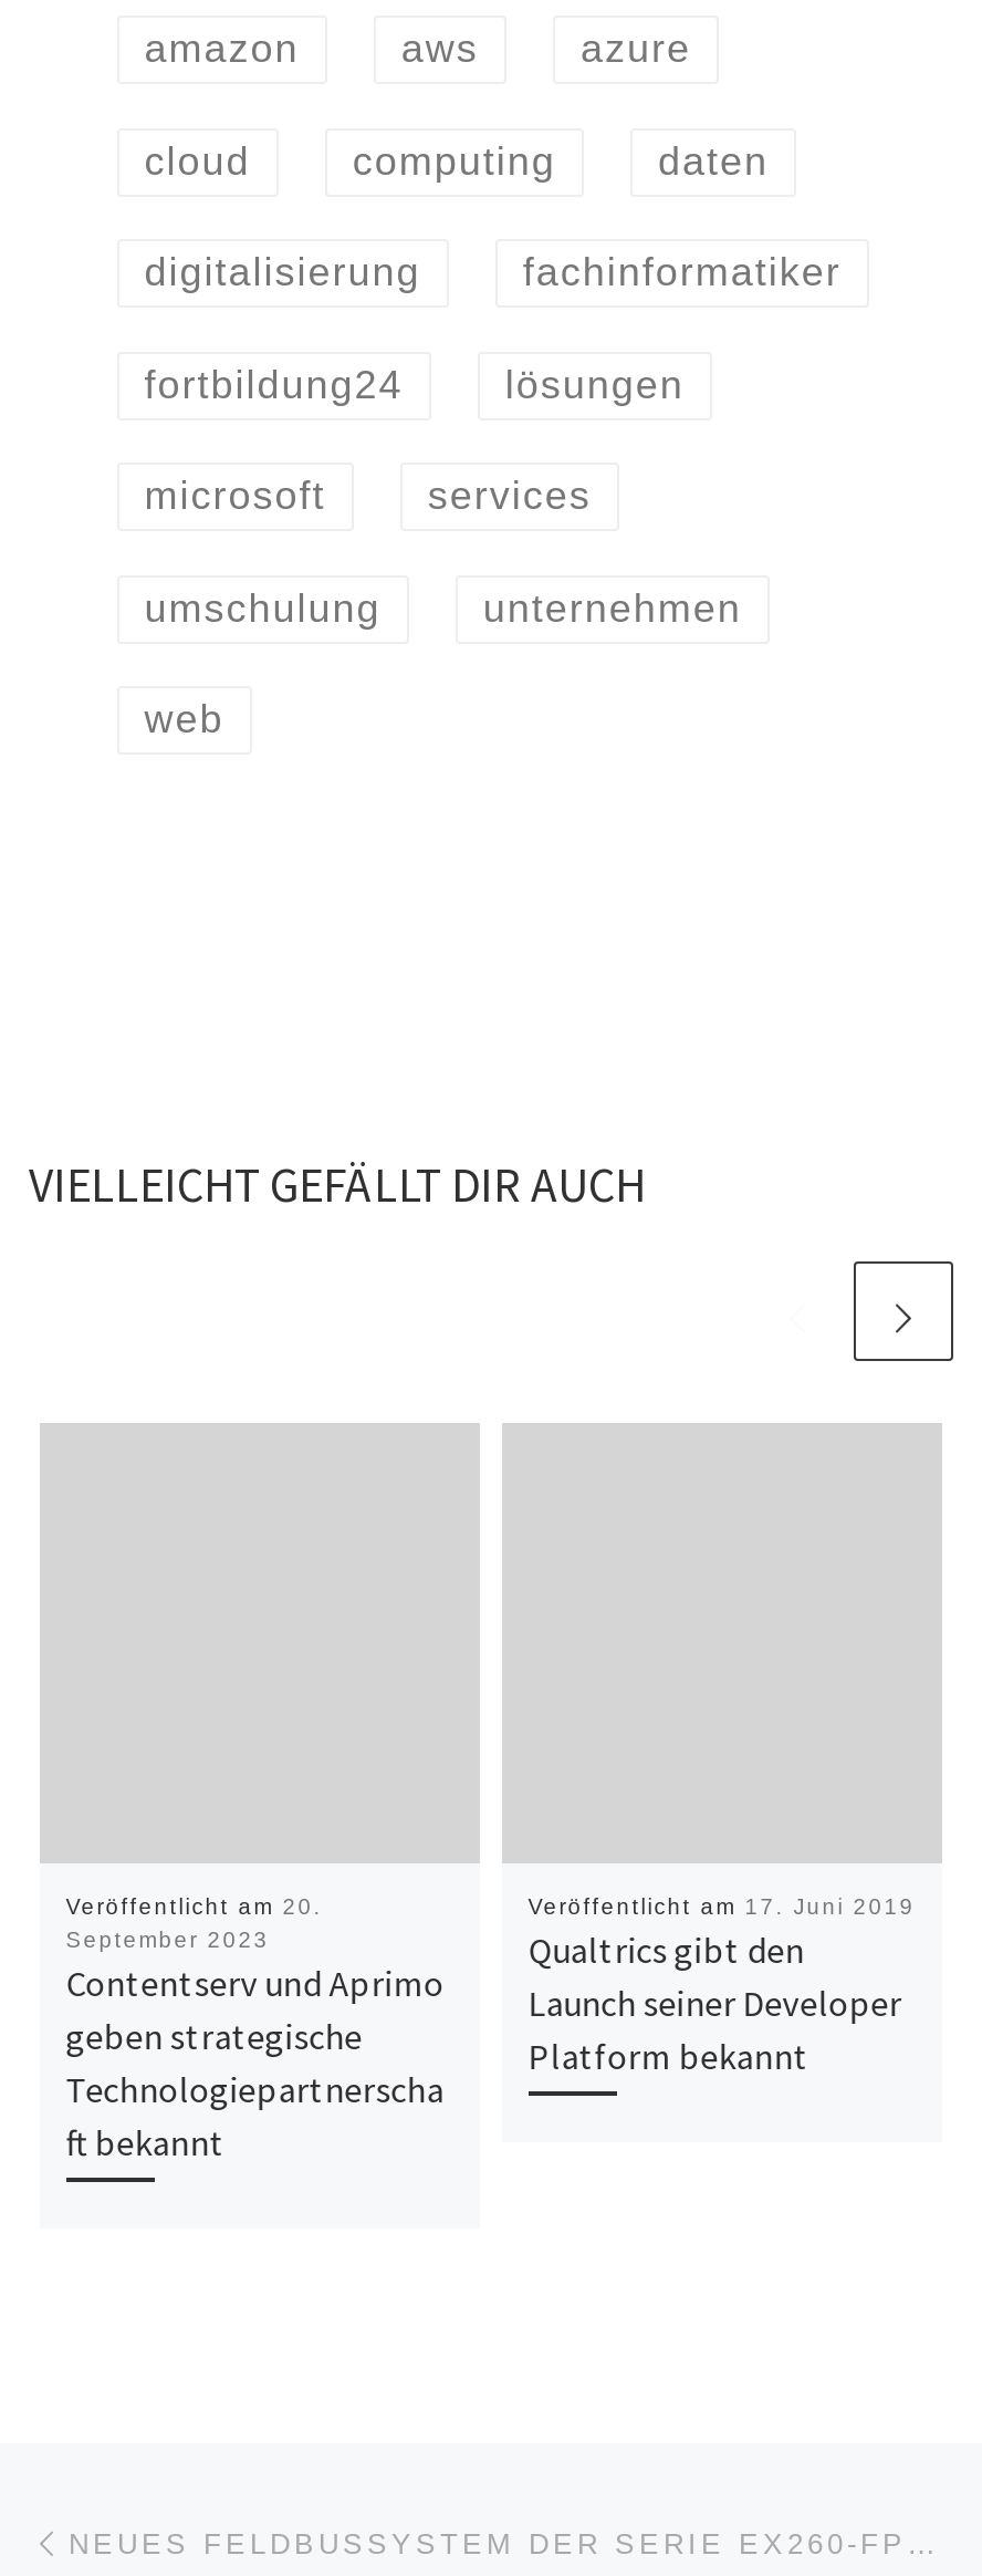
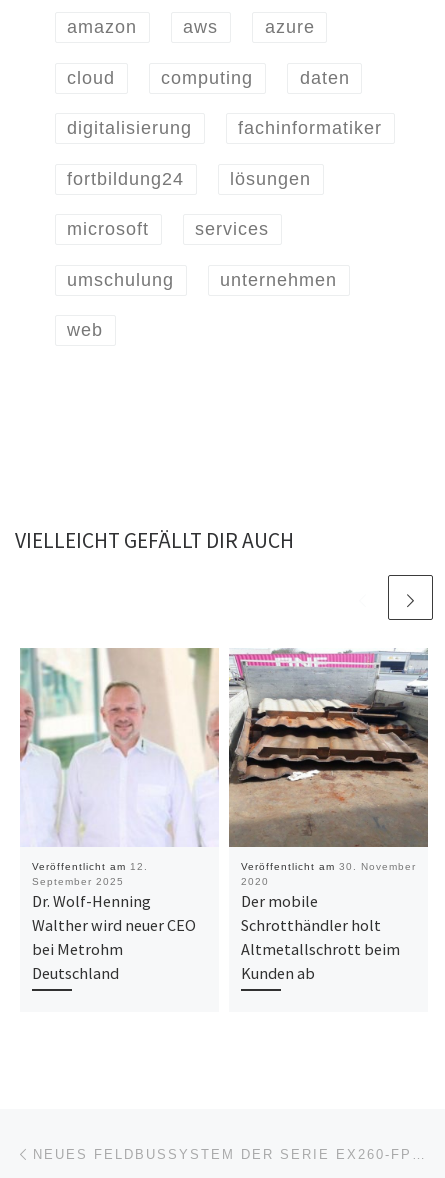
none -> [20,648,219,846] [image]
none -> [228,649,429,848] [image]
[66,1895,444,2165] Veröffentlicht am 20. | September 2023 | Contentserv und Aprimo | geben strategische | Technologiepartnerscha | ft bekannt -> [32,861,196,983] Veröffentlicht am 12. | September 2025 | Dr. Wolf-Henning | Walther wird neuer CEO | bei Metrohm | Deutschland
[528,1895,915,2078] Veröffentlicht am 17. Juni 2019 | Qualtrics gibt den | Launch seiner Developer | Platform bekannt -> [241,861,416,983] Veröffentlicht am 30. November | 2020 | Der mobile | Schrotthändler holt | Altmetallschrott beim | Kunden ab

